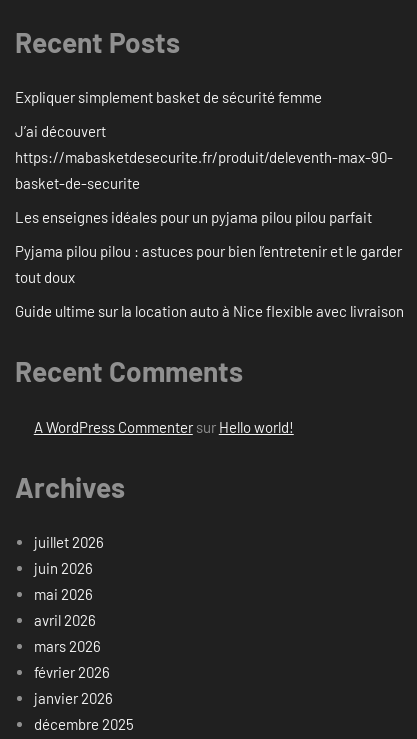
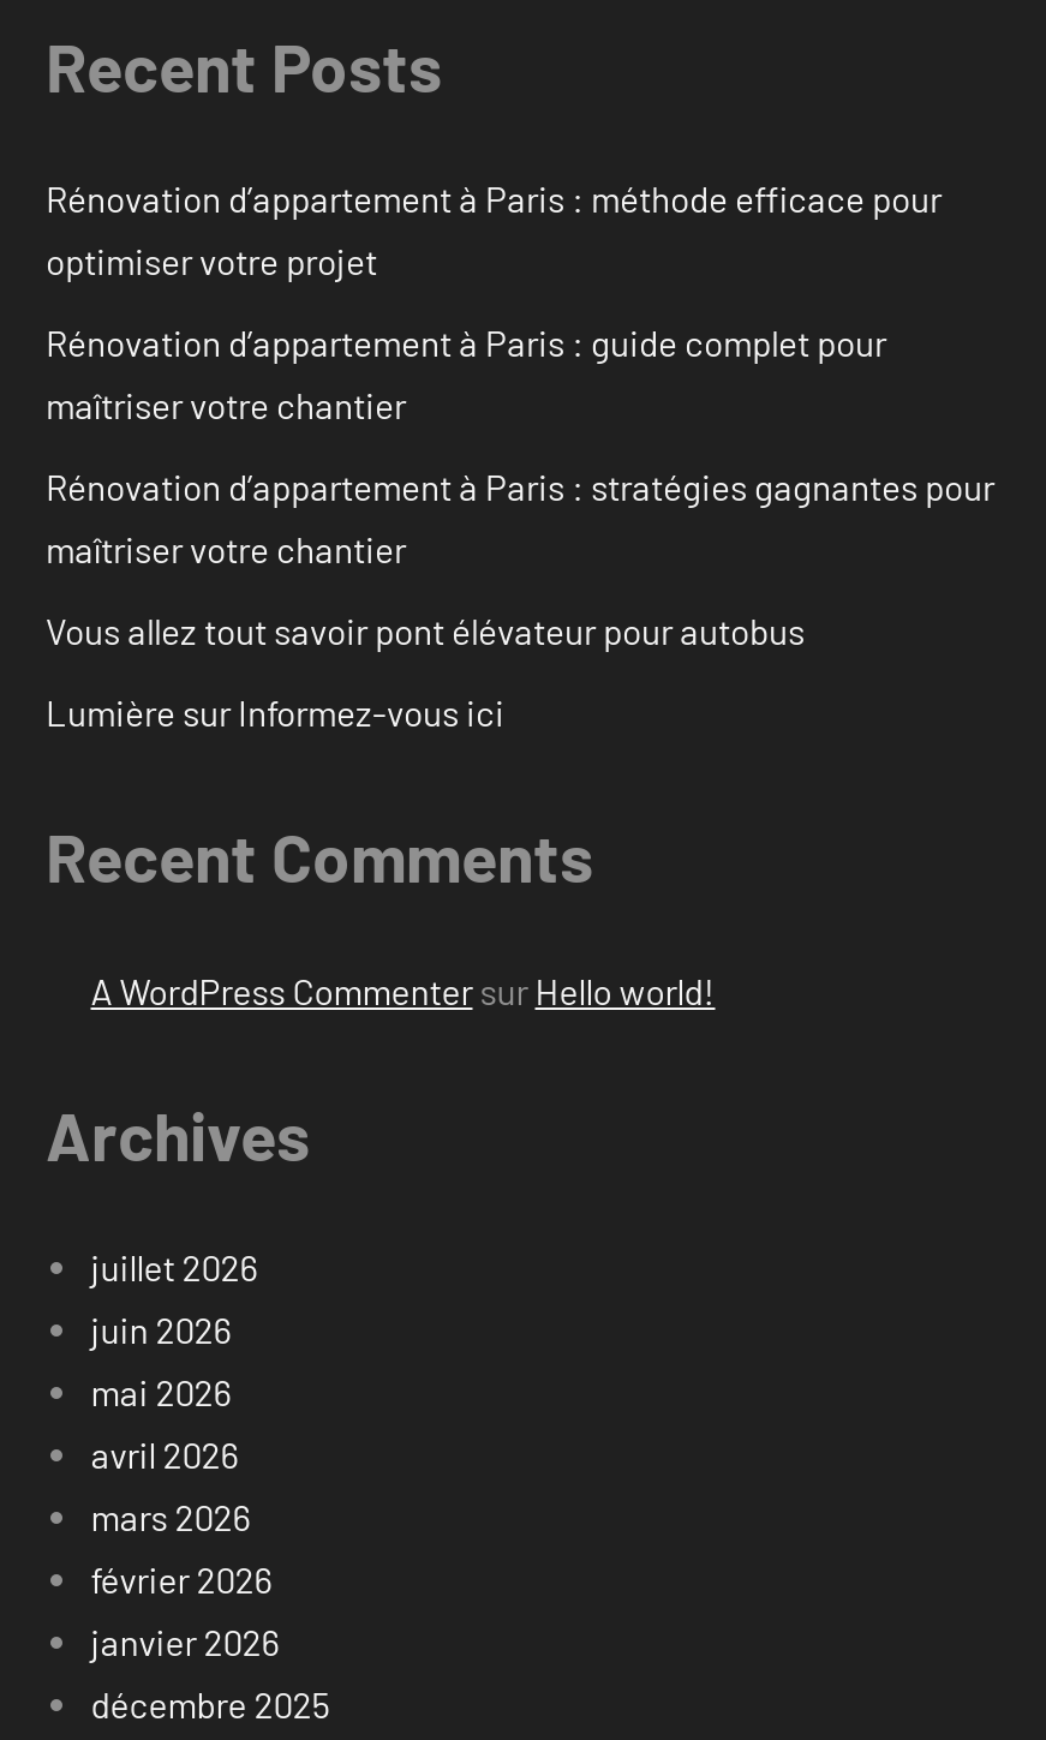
[15,88,322,106] Expliquer simplement basket de sécurité femme -> [46,177,942,283] Rénovation d’appartement à Paris : méthode efficace pour | optimiser votre projet
[15,122,393,192] J’ai découvert | https://mabasketdesecurite.fr/produit/deleventh-max-90- | basket-de-securite -> [46,321,886,427] Rénovation d’appartement à Paris : guide complet pour | maîtriser votre chantier
[15,208,372,226] Les enseignes idéales pour un pyjama pilou pilou parfait -> [46,465,994,571] Rénovation d’appartement à Paris : stratégies gagnantes pour | maîtriser votre chantier
[15,242,402,286] Pyjama pilou pilou : astuces pour bien l’entretenir et le garder | tout doux -> [46,610,805,653] Vous allez tout savoir pont élévateur pour autobus
[15,302,404,320] Guide ultime sur la location auto à Nice flexible avec livraison -> [46,691,504,734] Lumière sur Informez-vous ici

